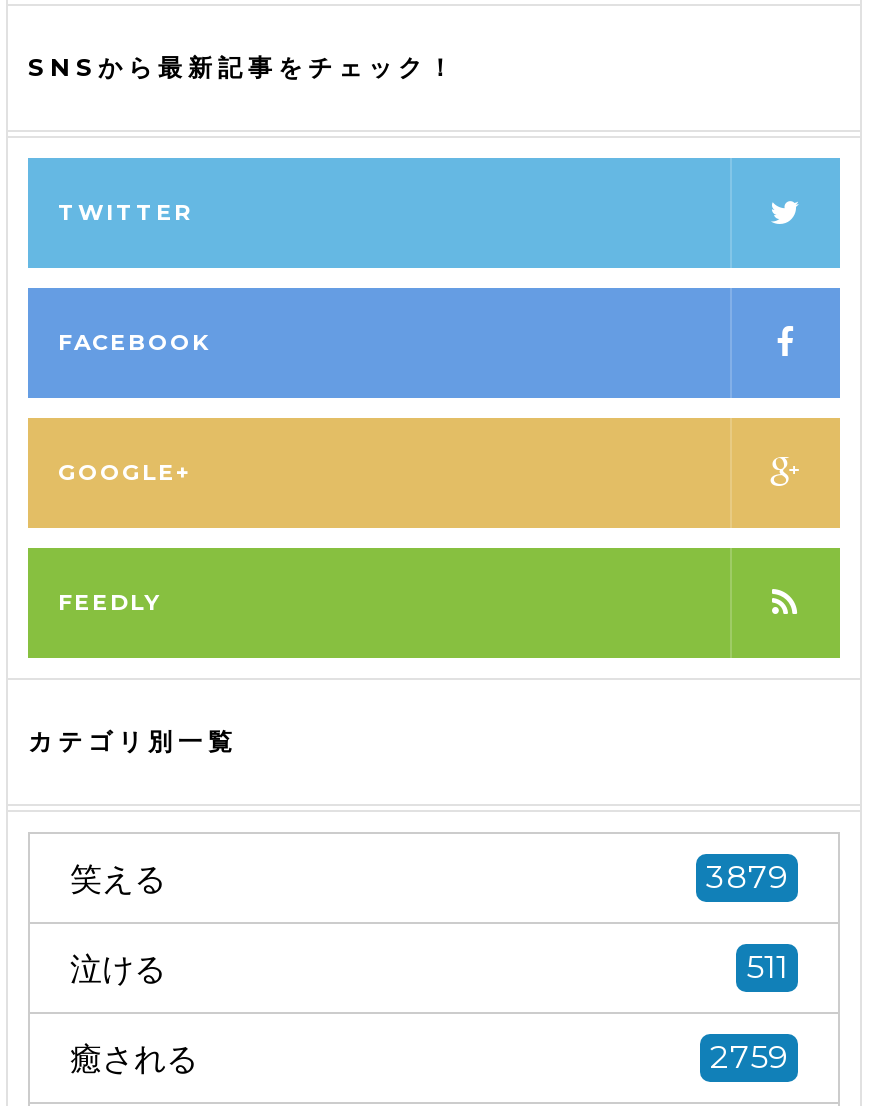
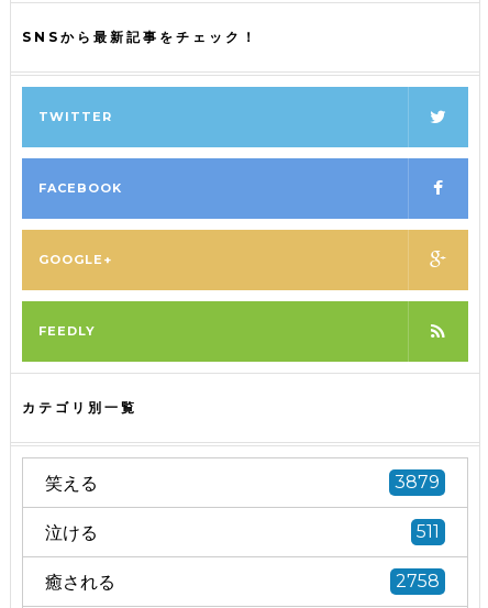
[710,1038,788,1076] 2759 -> [396,570,440,591] 2758

